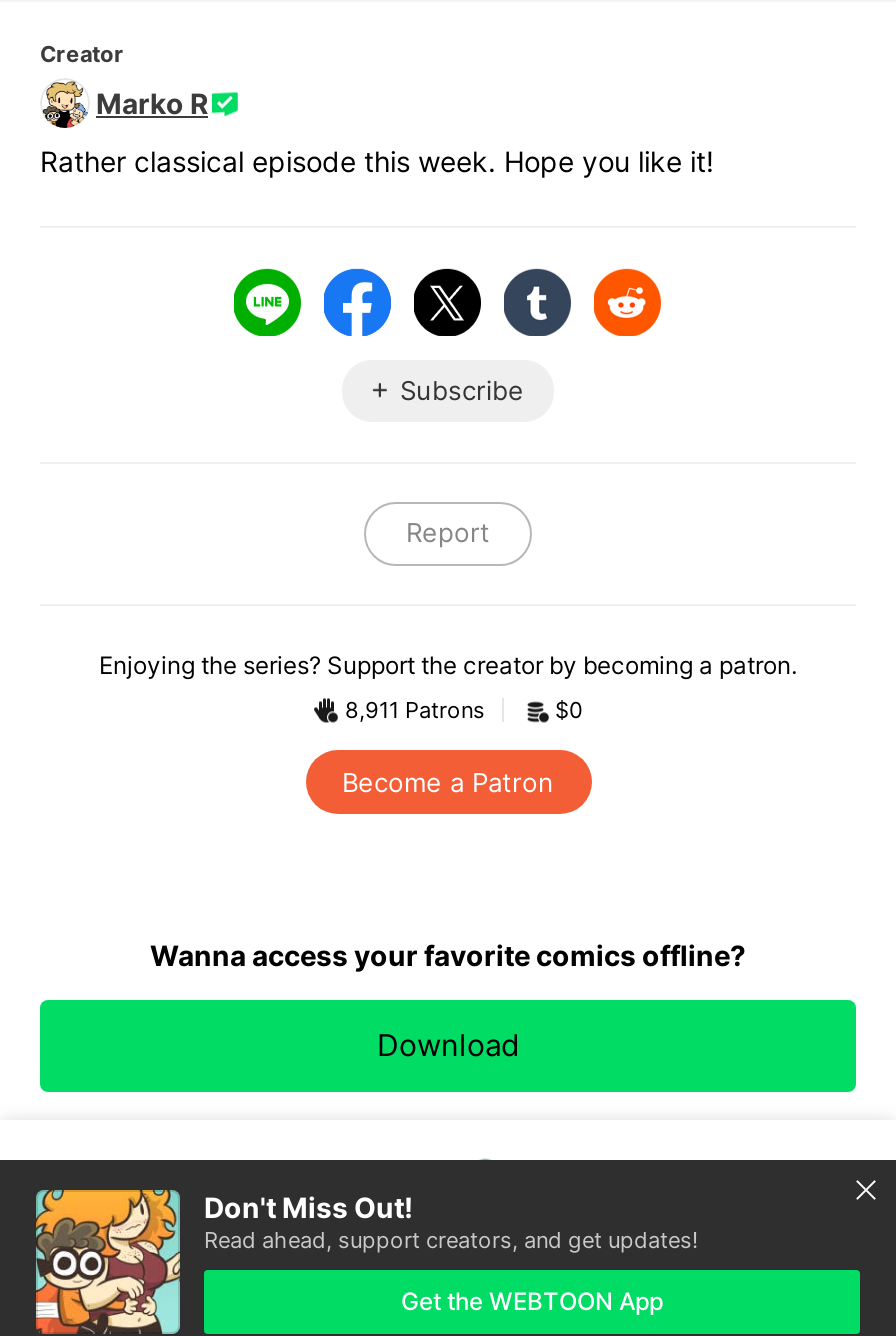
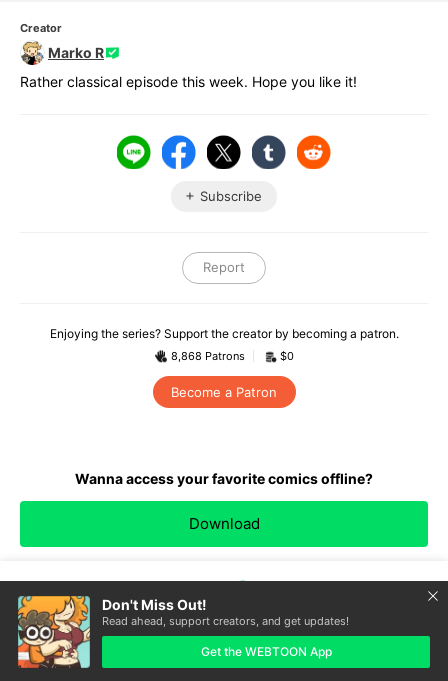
[345,696,485,724] 8,911 Patrons -> [170,349,244,363] 8,868 Patrons

